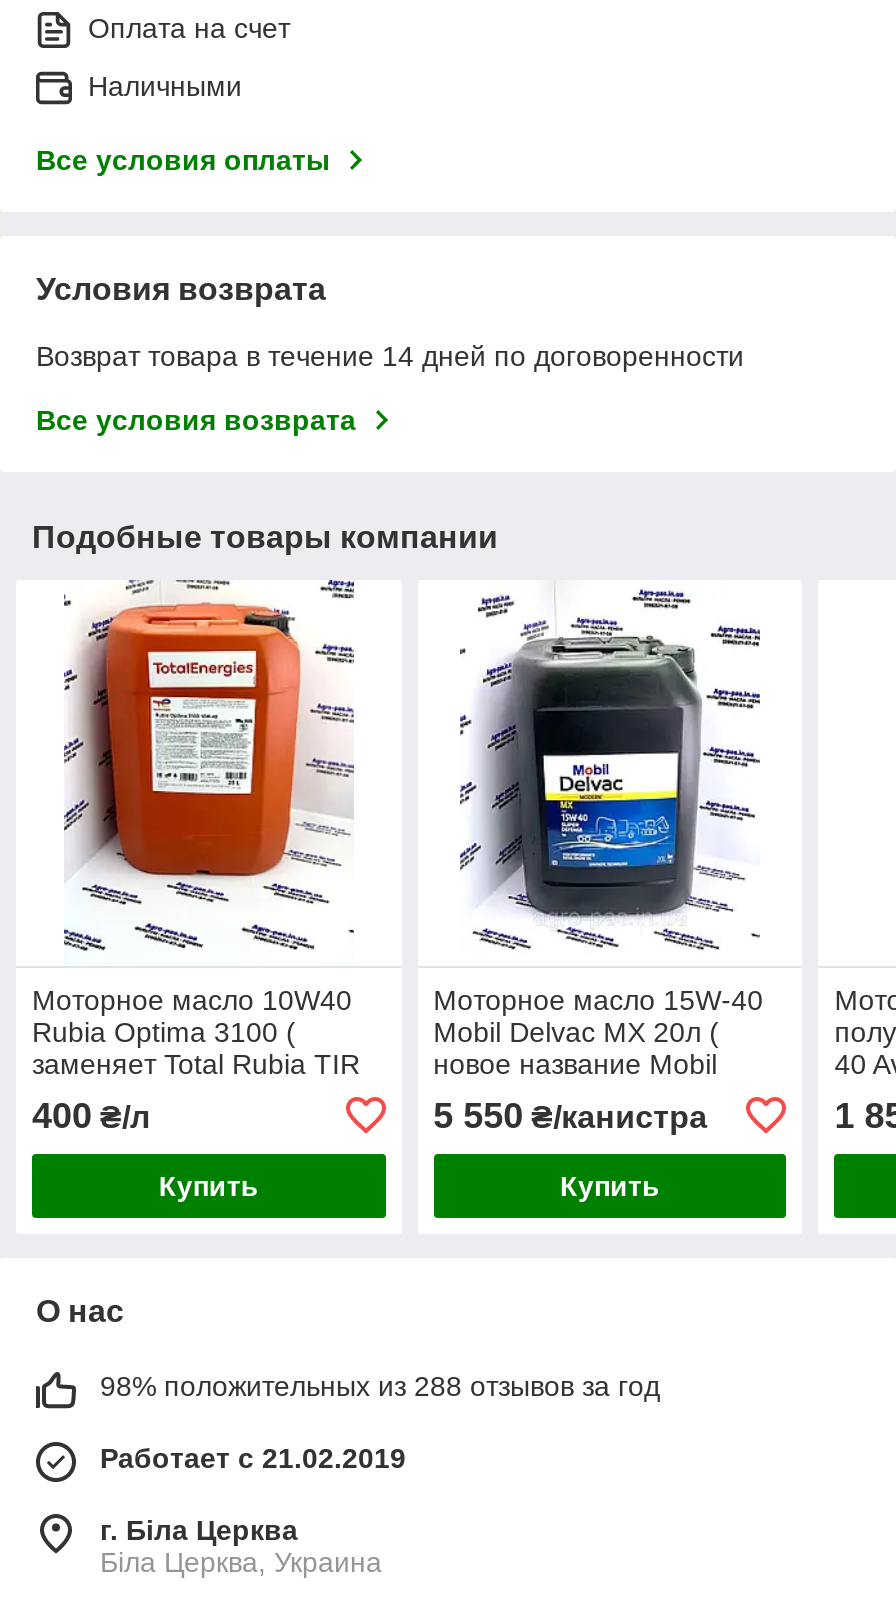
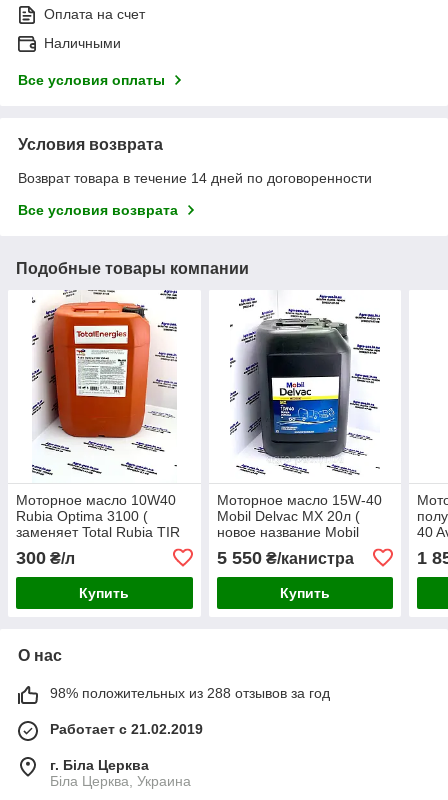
[32,1096,150,1136] 400 ₴/л -> [16,548,75,568] 300 ₴/л

